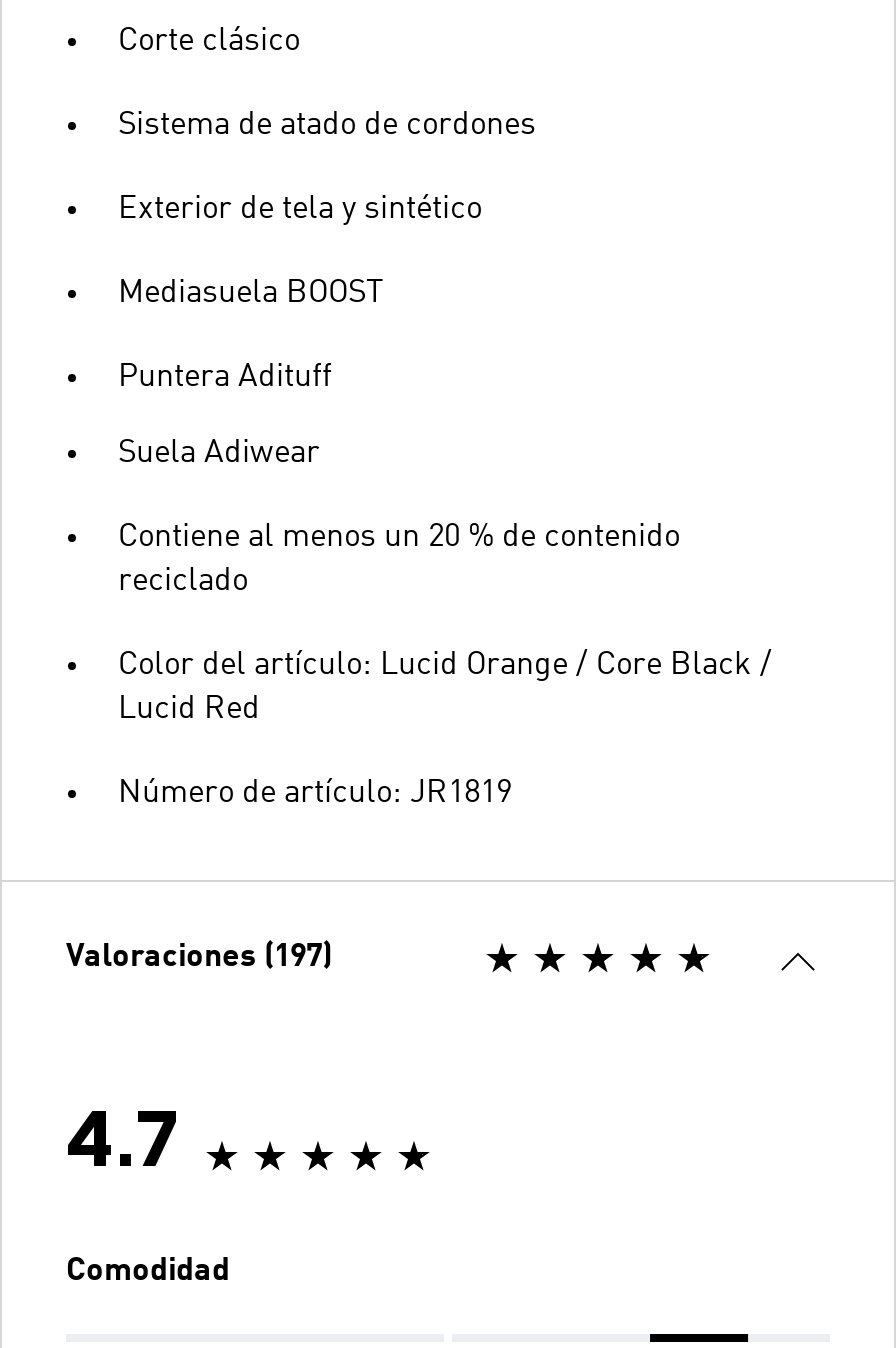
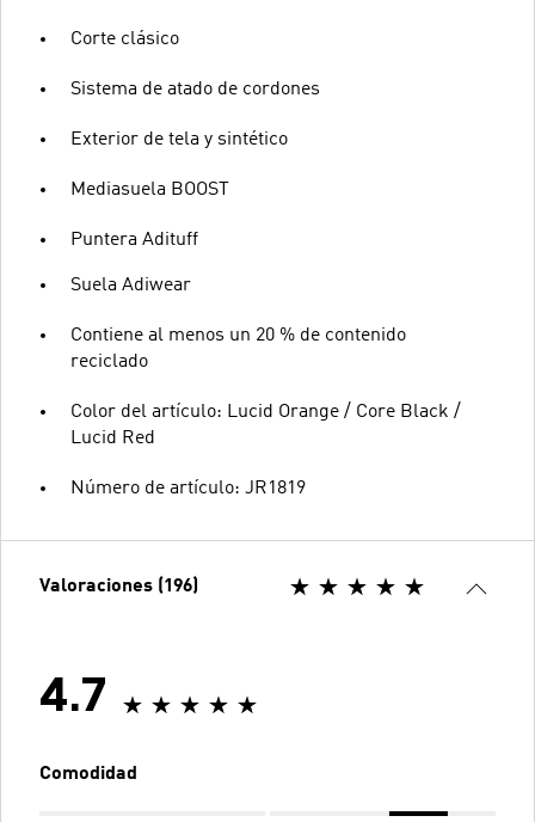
[66,942,332,974] Valoraciones (197) -> [39,577,198,596] Valoraciones (196)

